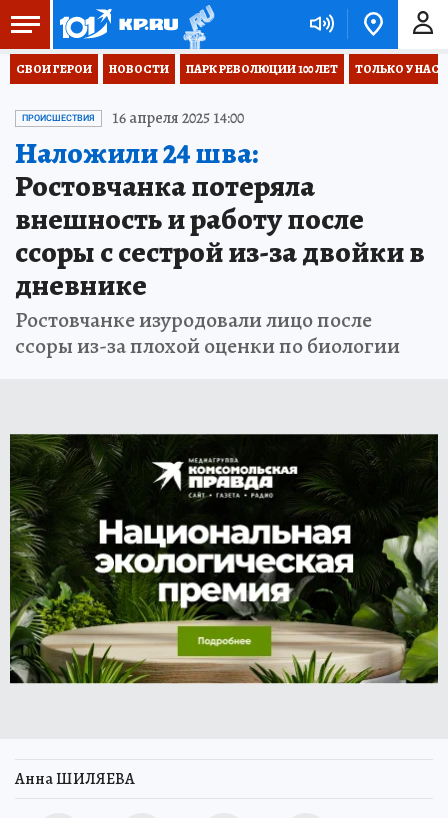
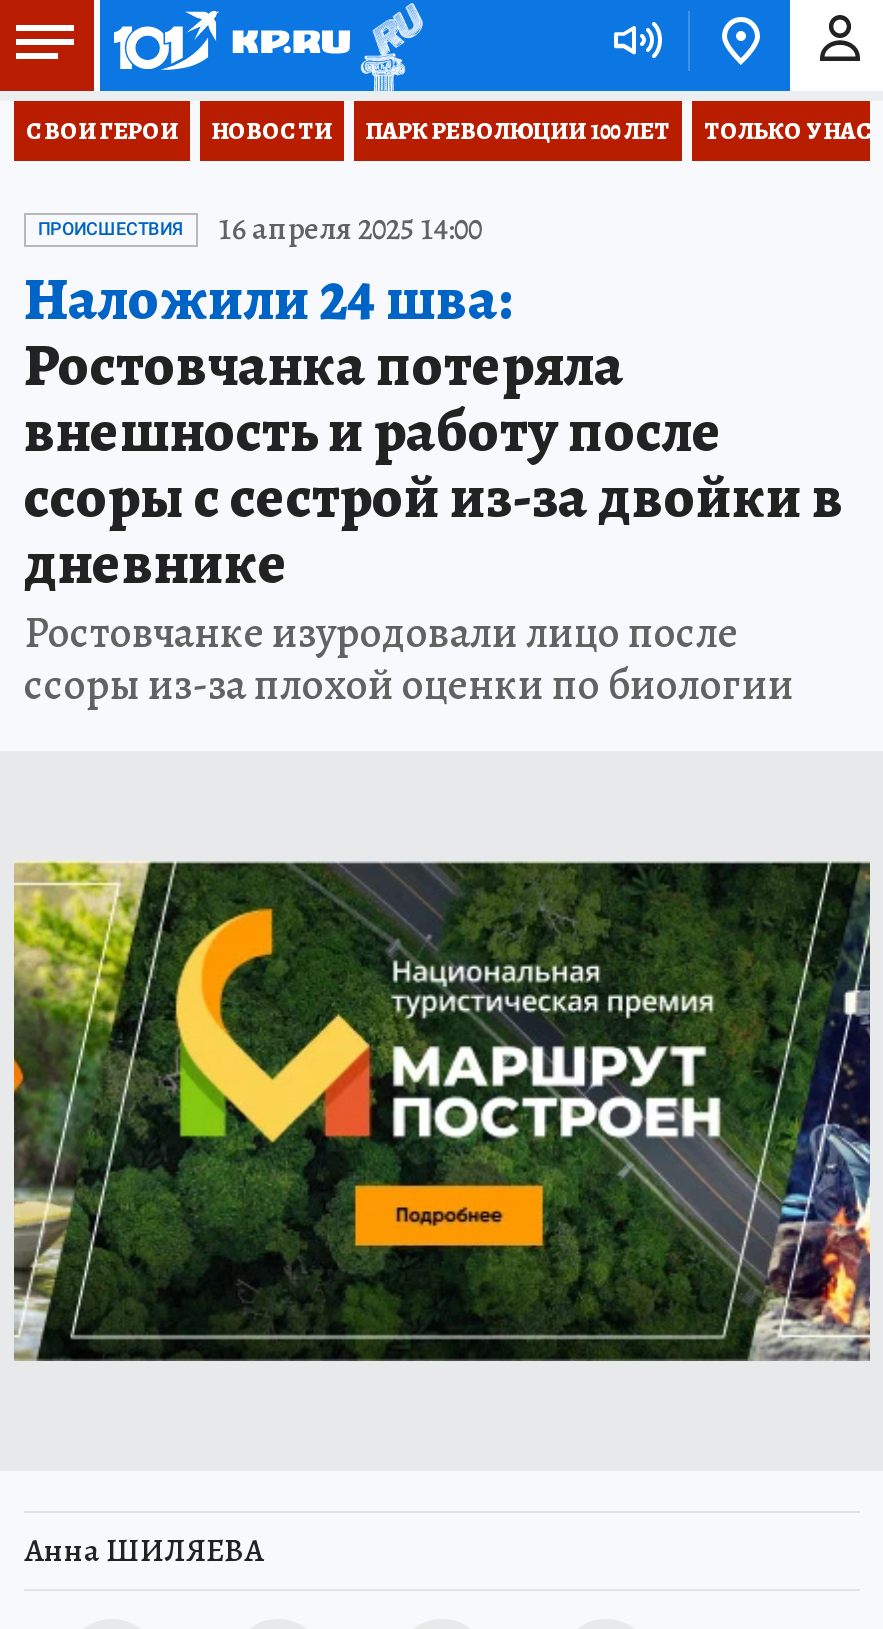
[9,433,439,684] [image] -> [12,861,872,1363] [image]

